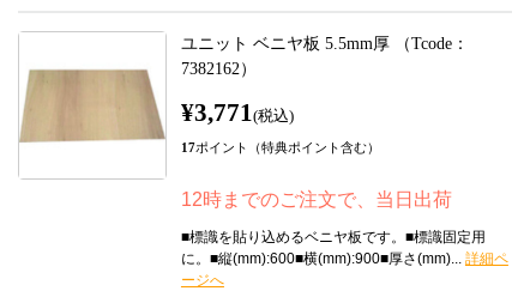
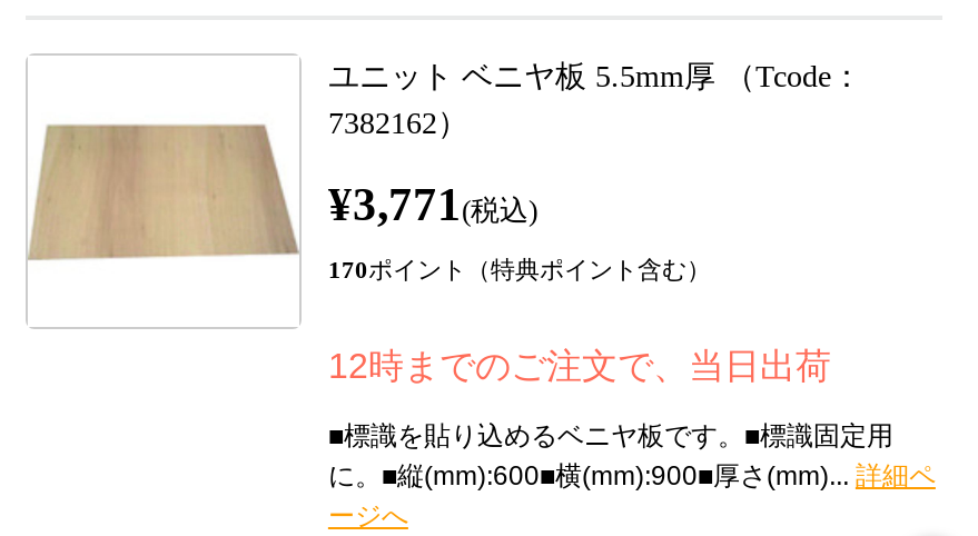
[181,141,380,155] 17ポイント（特典ポイント含む） -> [328,257,711,283] 170ポイント（特典ポイント含む）

